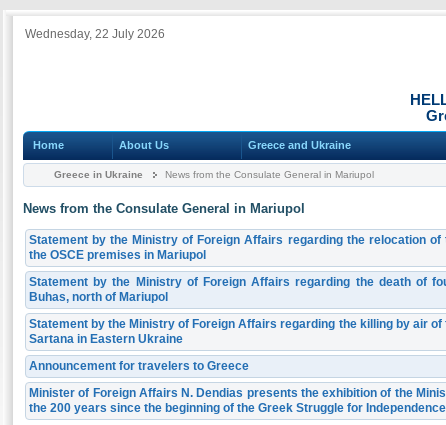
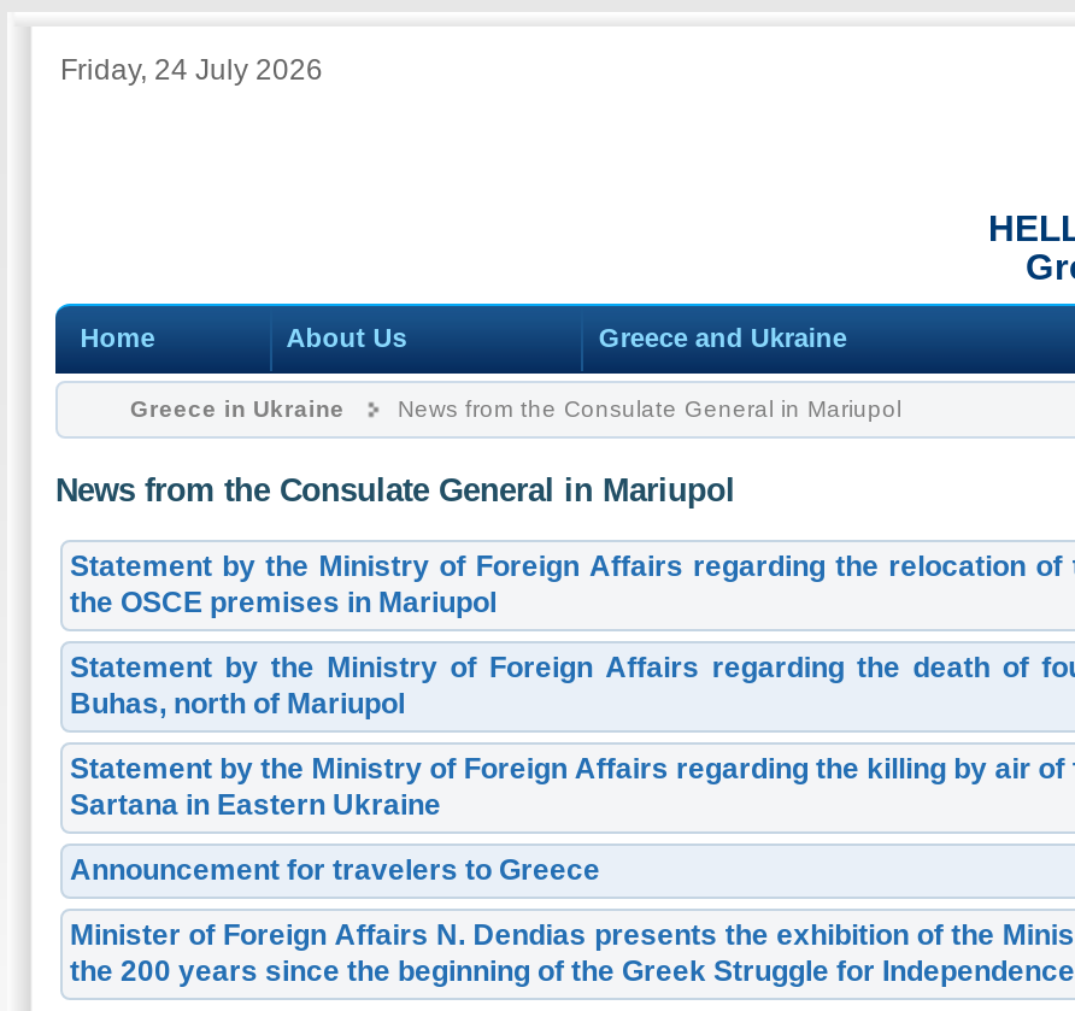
[25,27,165,41] Wednesday, 22 July 2026 -> [60,53,323,87] Friday, 24 July 2026

